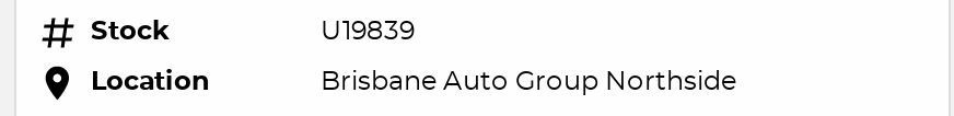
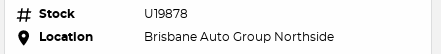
[321,12,415,45] U19839 -> [144,6,188,21] U19878

